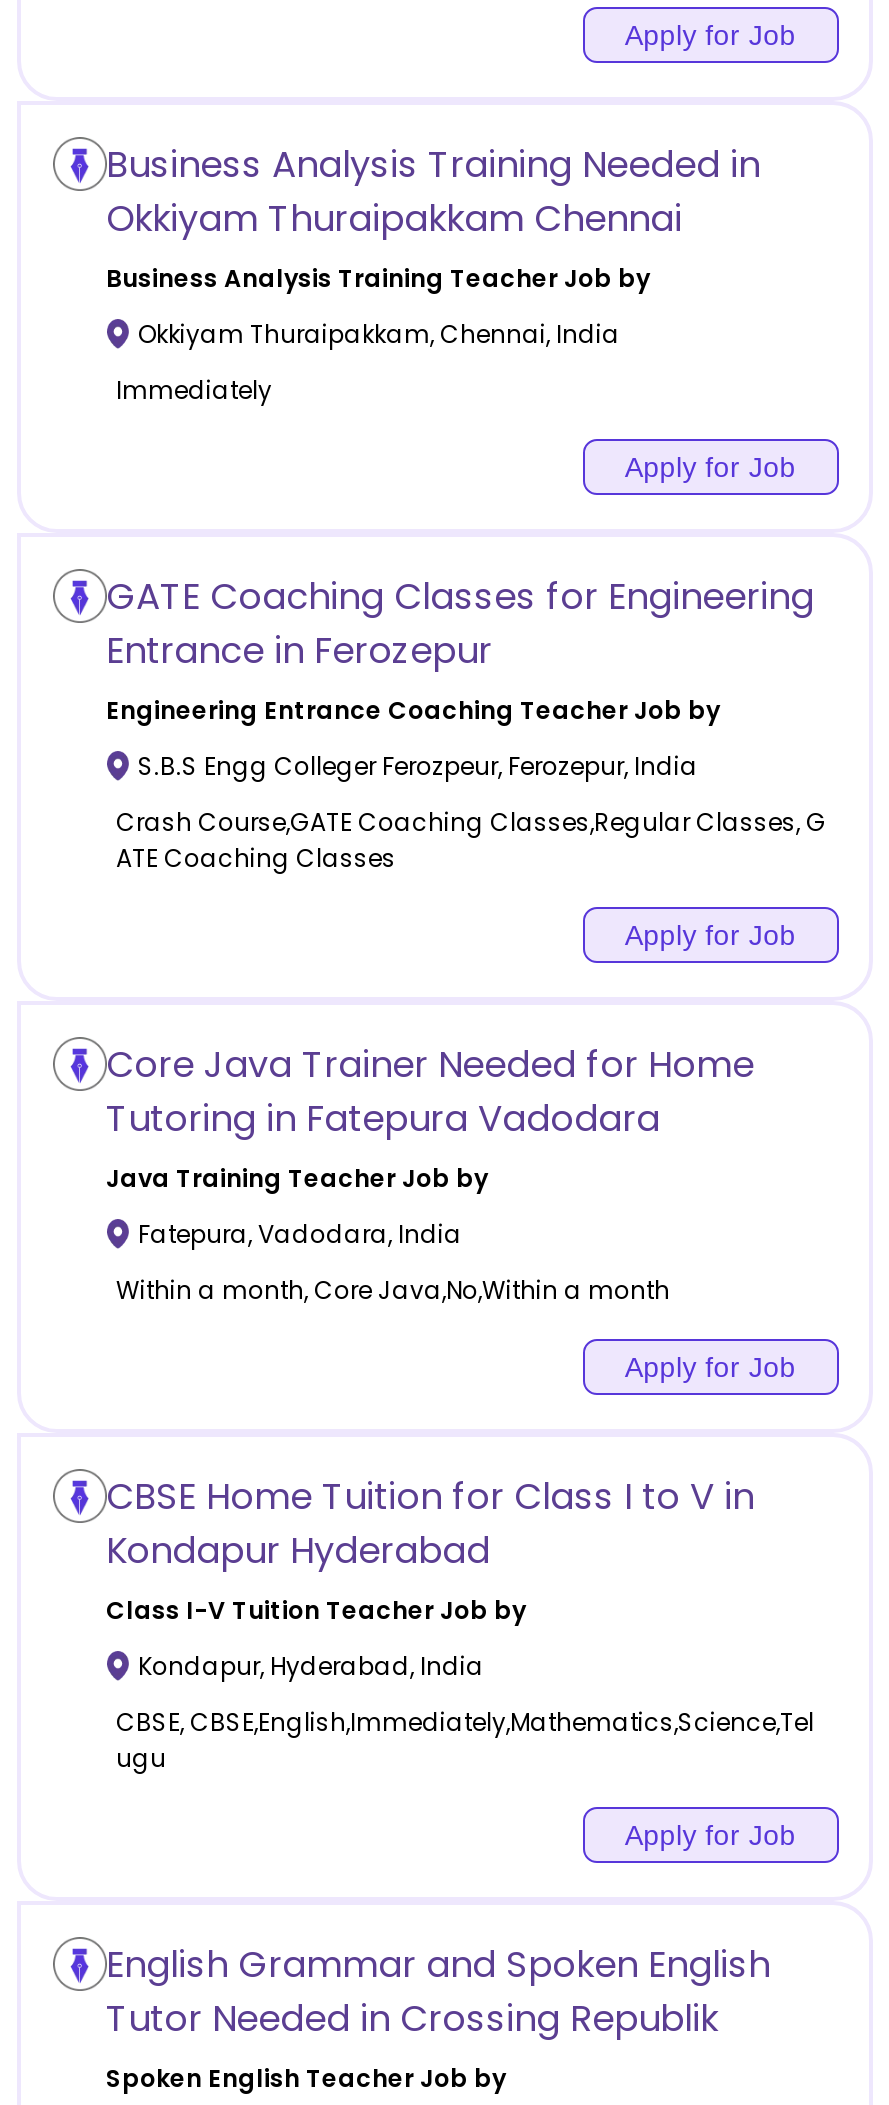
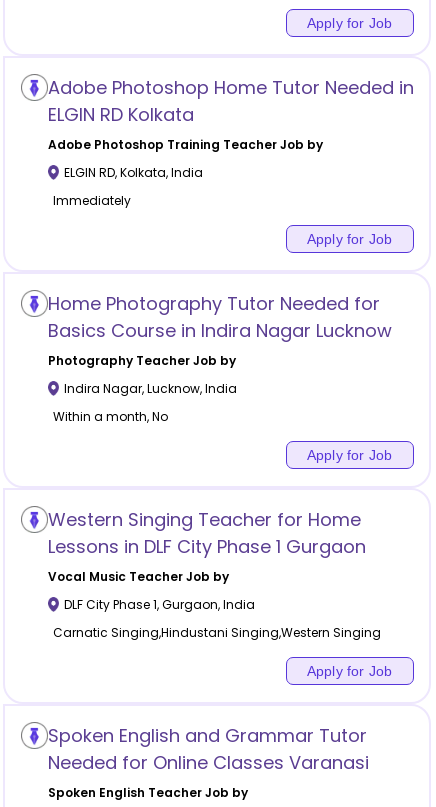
[106,138,760,294] Business Analysis Training Needed in | Okkiyam Thuraipakkam Chennai | Business Analysis Training Teacher Job by -> [47,74,413,152] Adobe Photoshop Home Tutor Needed in | ELGIN RD Kolkata | Adobe Photoshop Training Teacher Job by
[138,316,620,350] Okkiyam Thuraipakkam, Chennai, India -> [63,163,202,180] ELGIN RD, Kolkata, India
[106,570,814,726] GATE Coaching Classes for Engineering | Entrance in Ferozepur | Engineering Entrance Coaching Teacher Job by -> [47,290,391,368] Home Photography Tutor Needed for | Basics Course in Indira Nagar Lucknow | Photography Teacher Job by
[138,748,698,782] S.B.S Engg Colleger Ferozpeur, Ferozepur, India -> [63,379,236,396] Indira Nagar, Lucknow, India
[116,804,826,874] Crash Course,GATE Coaching Classes,Regular Classes, G | ATE Coaching Classes -> [52,407,167,424] Within a month, No
[106,1038,754,1194] Core Java Trainer Needed for Home | Tutoring in Fatepura Vadodara | Java Training Teacher Job by -> [47,506,365,584] Western Singing Teacher for Home | Lessons in DLF City Phase 1 Gurgaon | Vocal Music Teacher Job by
[138,1216,462,1250] Fatepura, Vadodara, India -> [63,595,254,612] DLF City Phase 1, Gurgaon, India
[116,1272,670,1306] Within a month, Core Java,No,Within a month -> [52,623,380,640] Carnatic Singing,Hindustani Singing,Western Singing
[106,1470,814,2042] CBSE Home Tuition for Class I to V in | Kondapur Hyderabad | Class I-V Tuition Teacher Job by | Kondapur, Hyderabad, India | CBSE, CBSE,English,Immediately,Mathematics,Science,Tel | ugu | Apply for Job | English Grammar and Spoken English | Tutor Needed in Crossing Republik -> [47,722,368,774] Spoken English and Grammar Tutor | Needed for Online Classes Varanasi

